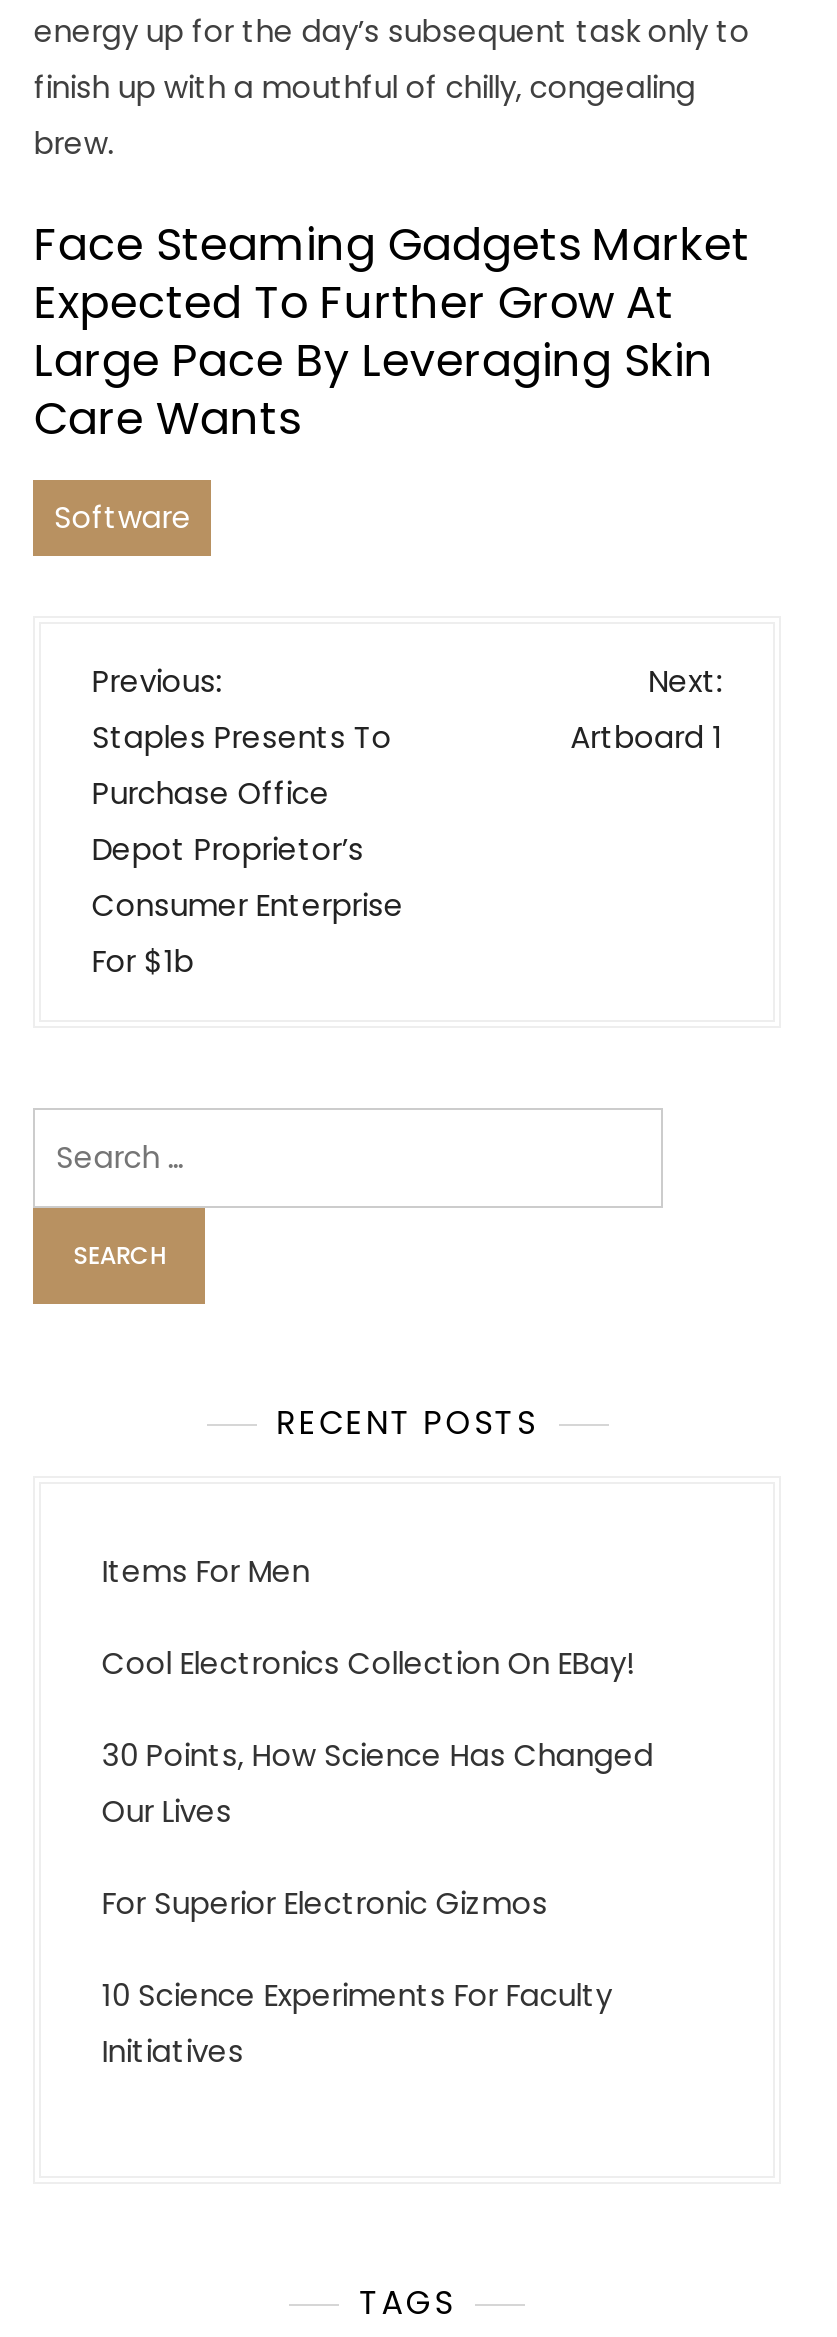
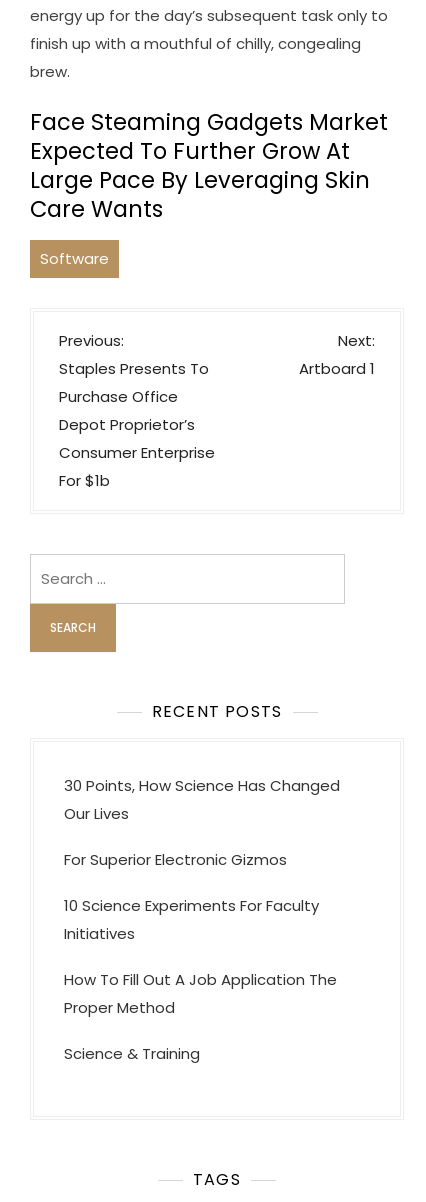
[102,1550,634,1684] Items For Men | Cool Electronics Collection On EBay! -> none
moved [102,1734,654,2072] -> [64,775,340,944]: 30 Points, How Science Has Changed | Our Lives | For Superior Electronic Gizmos | 10 Science Experiments For Faculty | Initiatives
none -> [64,969,337,1064] How To Fill Out A Job Application The | Proper Method | Science & Training

